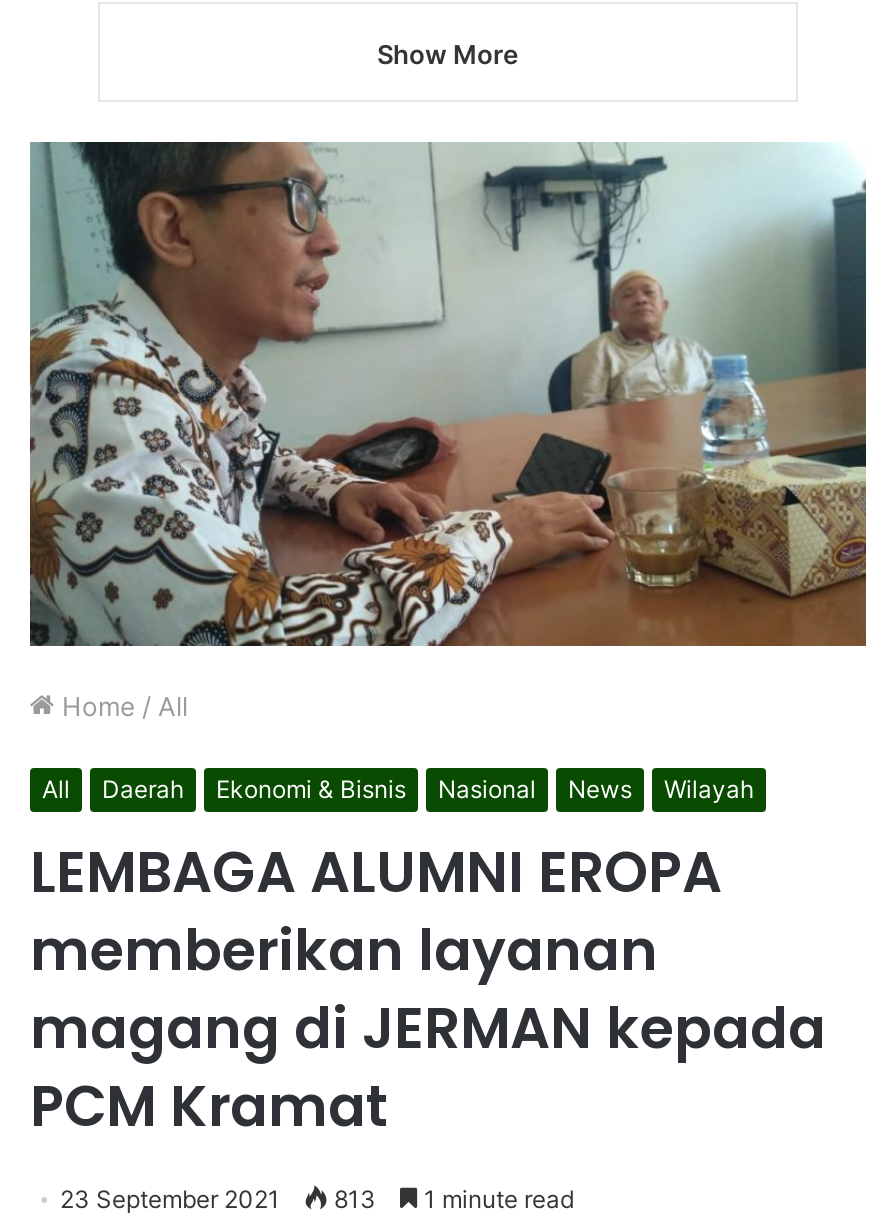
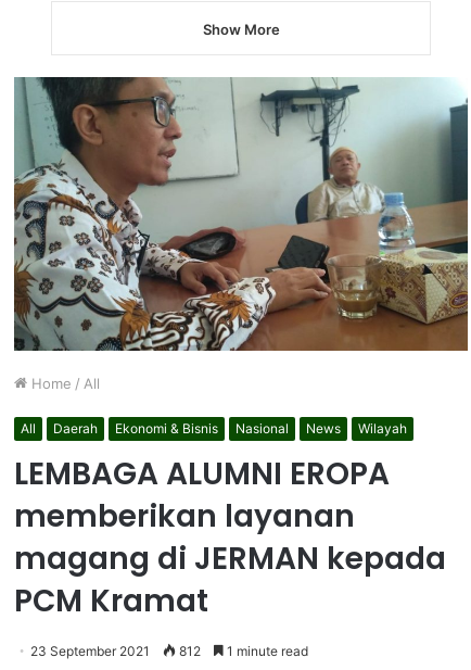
[60,1185,574,1215] 23 September 2021 813 1 minute read -> [30,643,308,659] 23 September 2021 812 1 minute read

